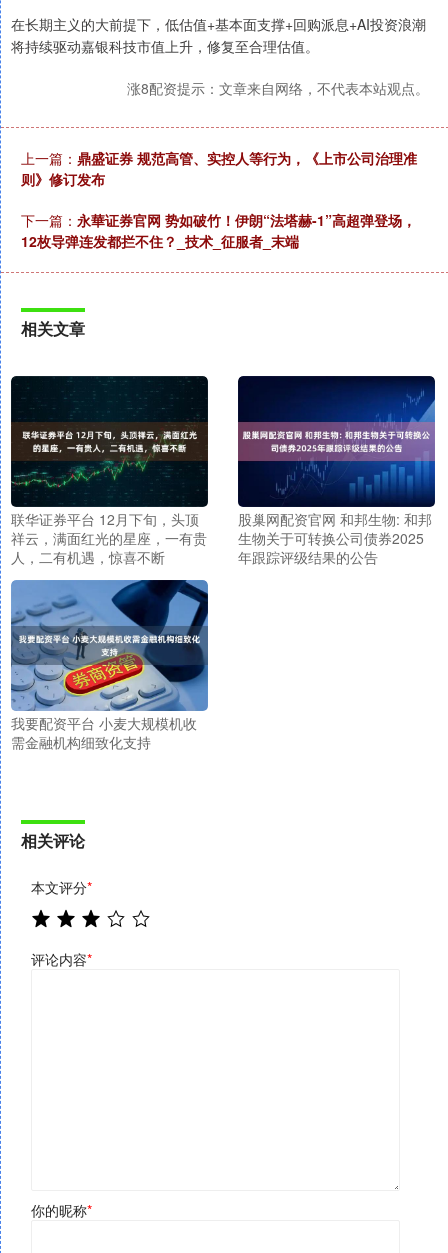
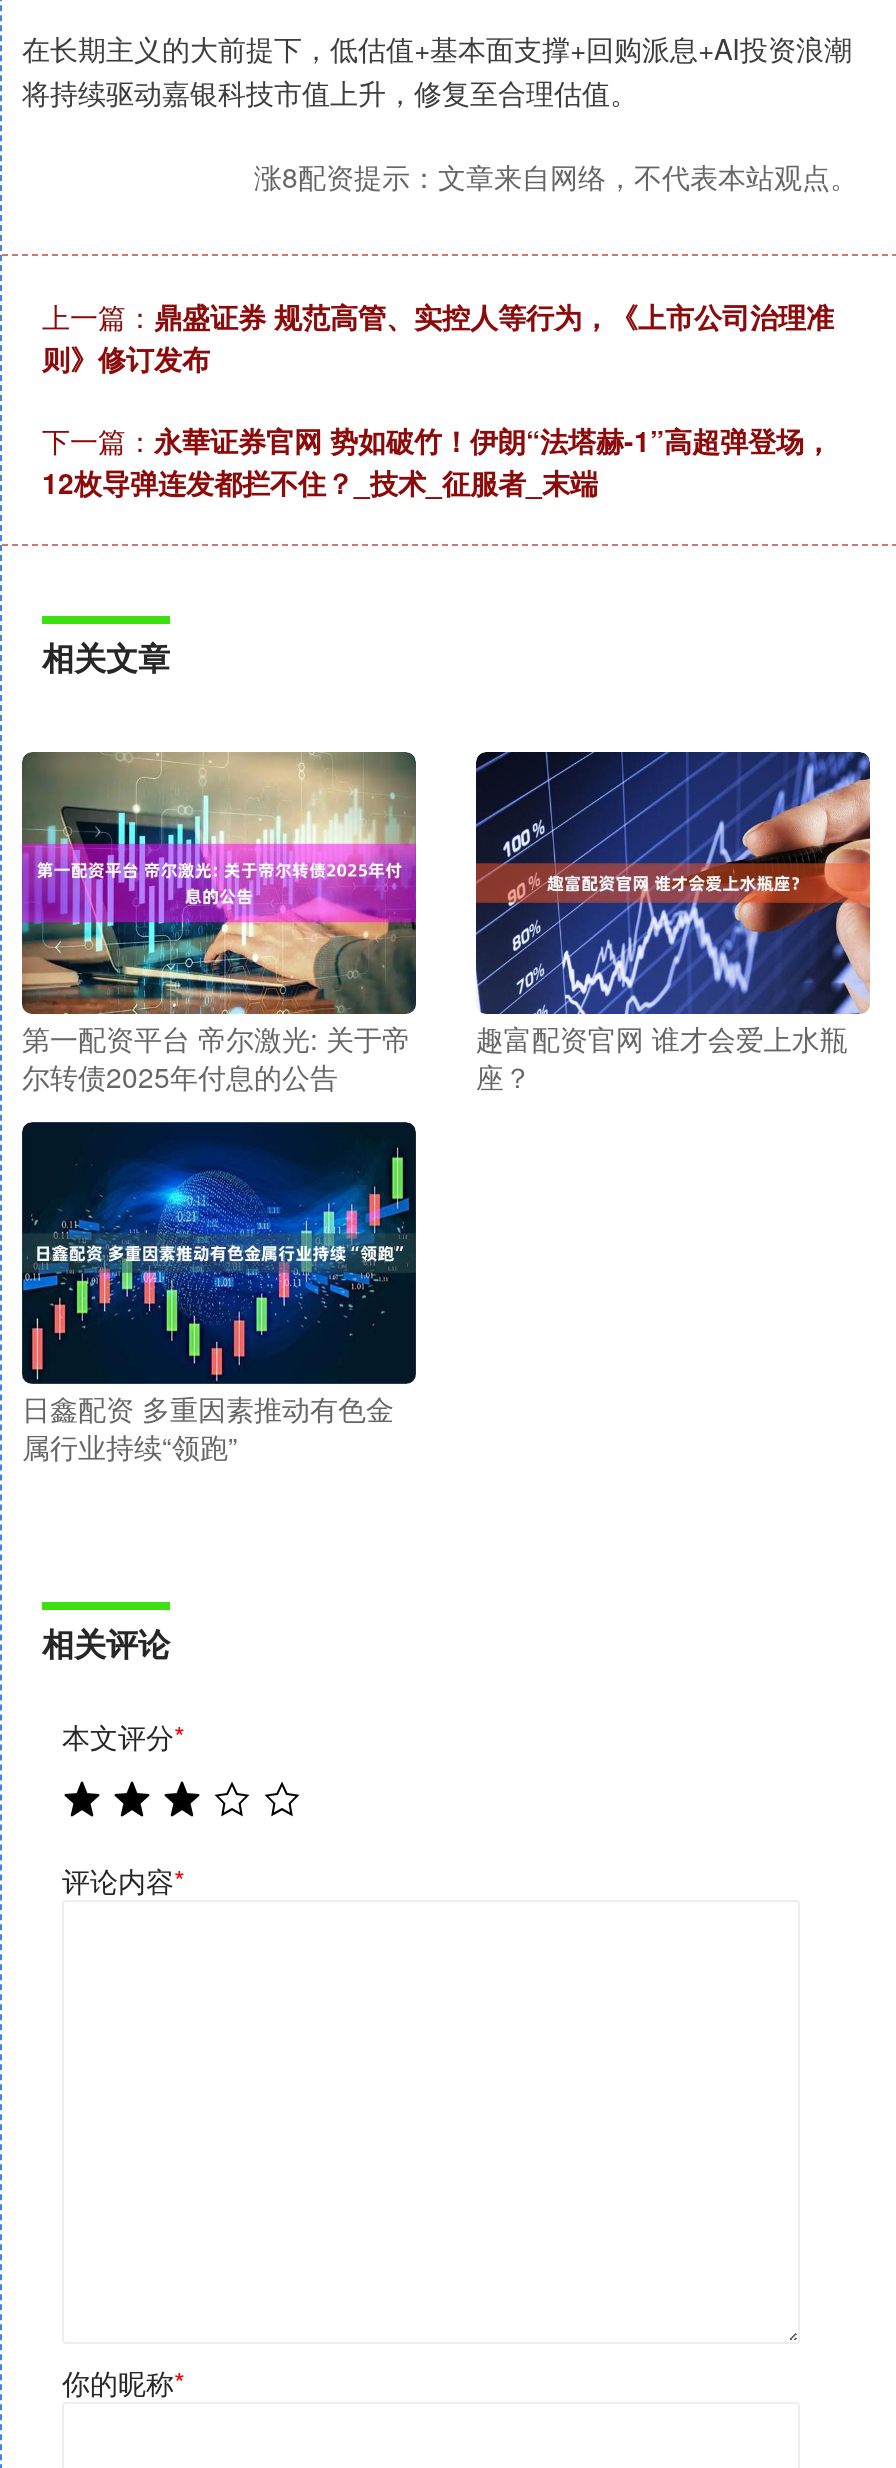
[10,375,209,567] [image] | 联华证券平台 12月下旬，头顶 | 祥云，满面红光的星座，一有贵 | 人，二有机遇，惊喜不断 -> [20,750,418,1096] [image] | 第一配资平台 帝尔激光: 关于帝 | 尔转债2025年付息的公告
[238,375,436,567] [image] | 股巢网配资官网 和邦生物: 和邦 | 生物关于可转换公司债券2025 | 年跟踪评级结果的公告 -> [476,750,872,1096] [image] | 趣富配资官网 谁才会爱上水瓶 | 座？
[10,579,209,752] [image] | 我要配资平台 小麦大规模机收 | 需金融机构细致化支持 -> [20,1120,418,1466] [image] | 日鑫配资 多重因素推动有色金 | 属行业持续“领跑”

